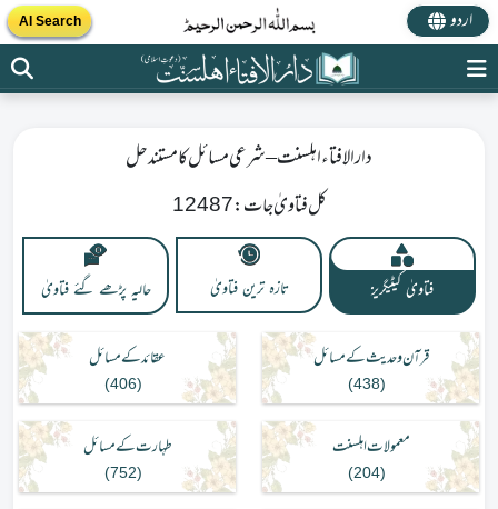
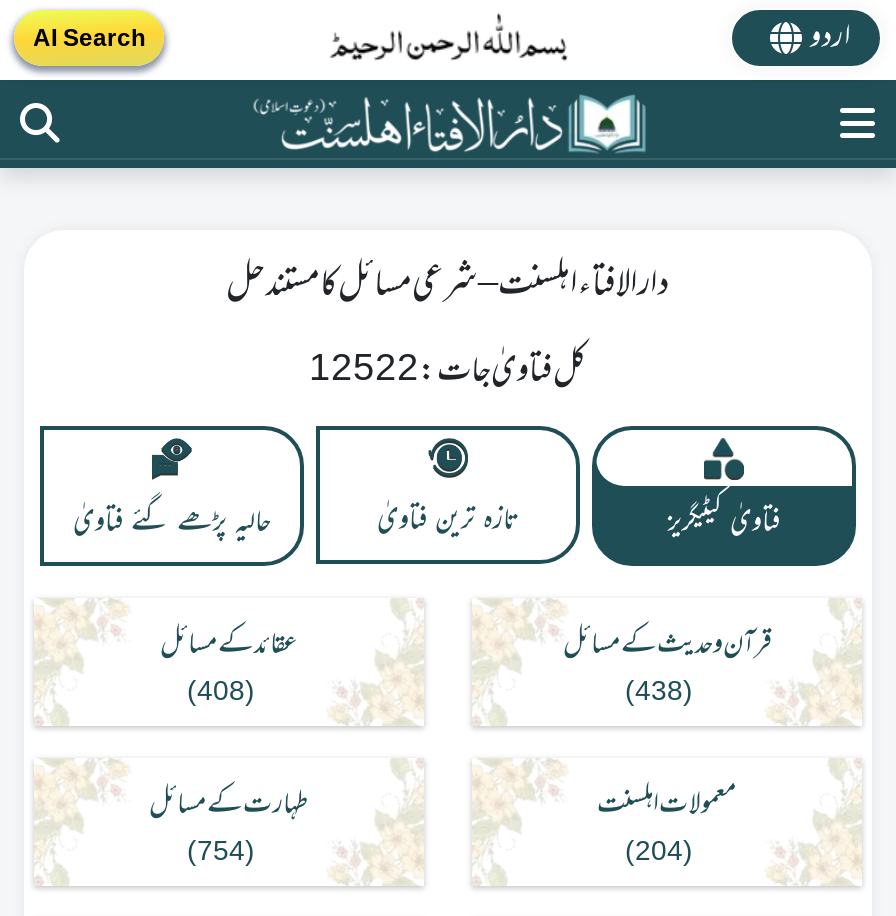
[172,189,326,224] کل فتاویٰ جات:12487 -> [309,340,587,404] کل فتاویٰ جات:12522
[109,375,136,392] 406 -> [197,674,245,706] 408
[109,463,136,481] 752 -> [197,834,245,866] 754

